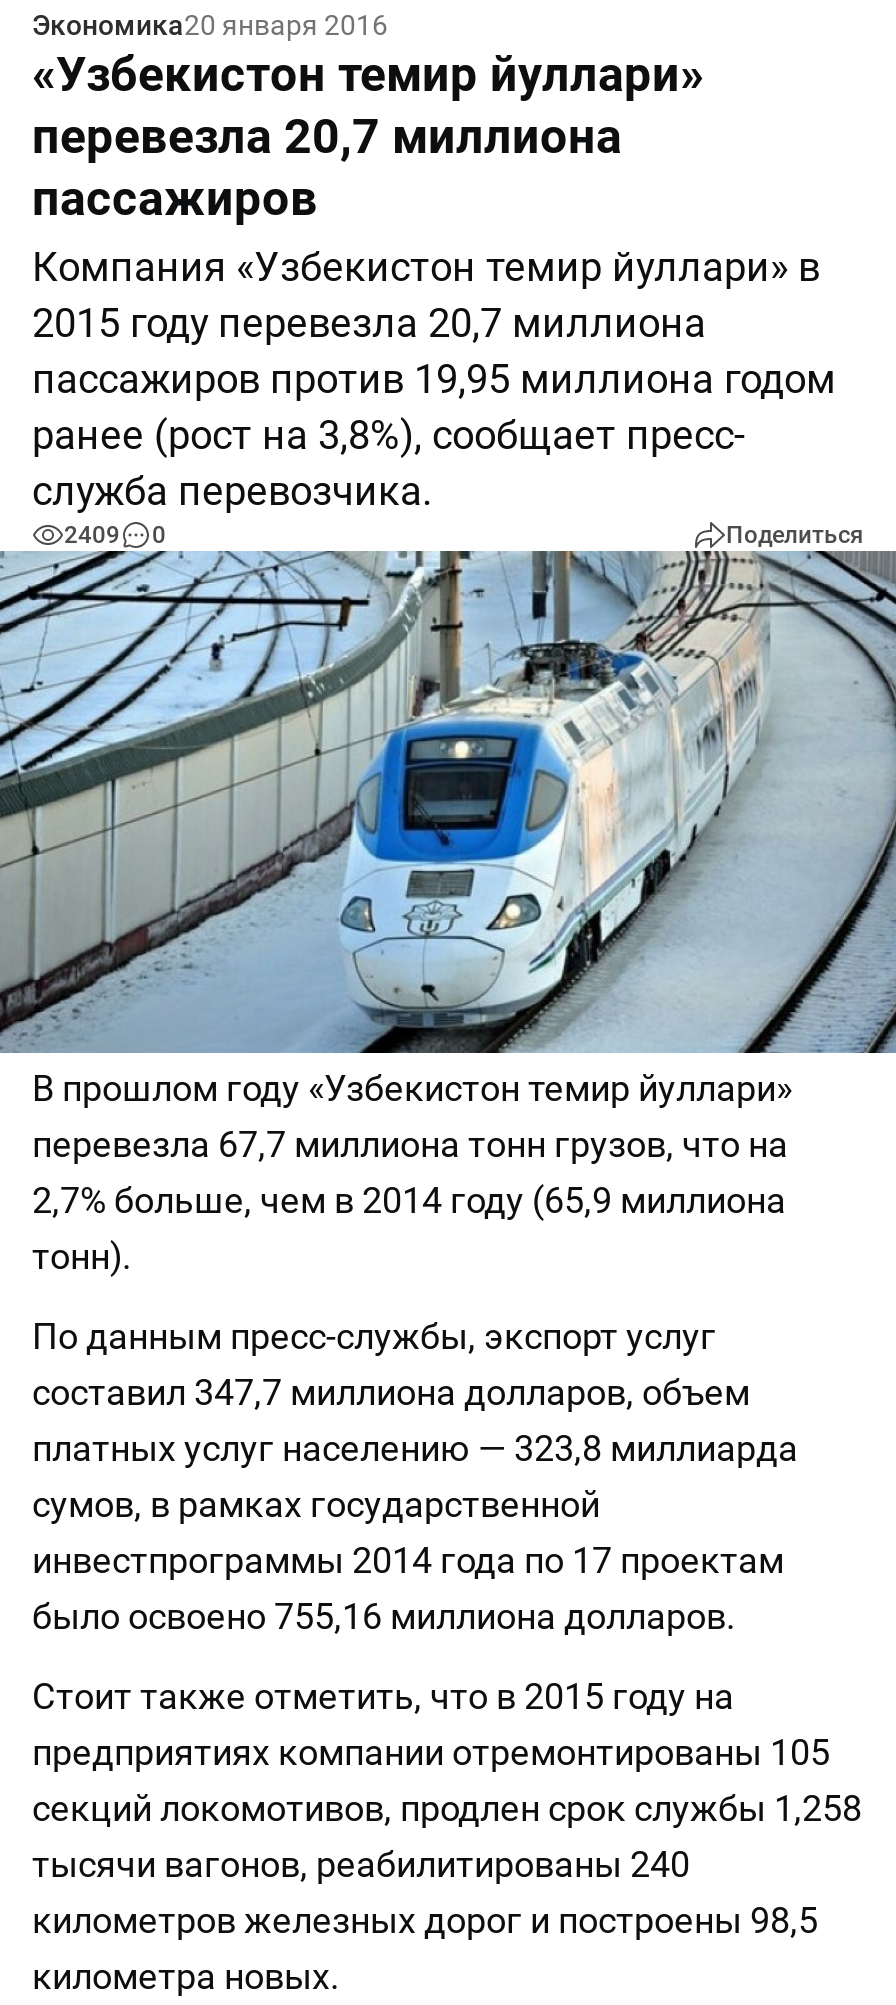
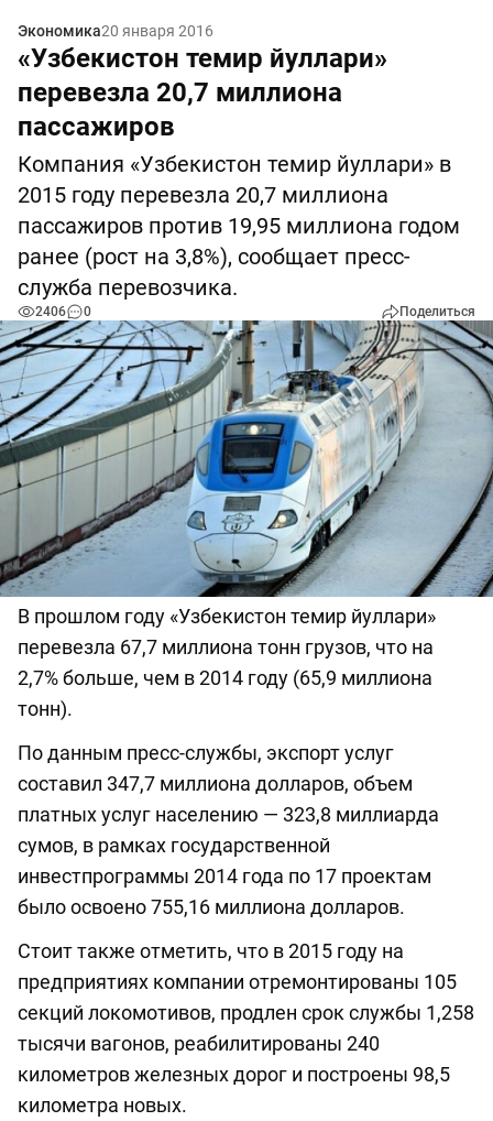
[64,521,166,549] 2409 0 -> [35,304,91,319] 2406 0

